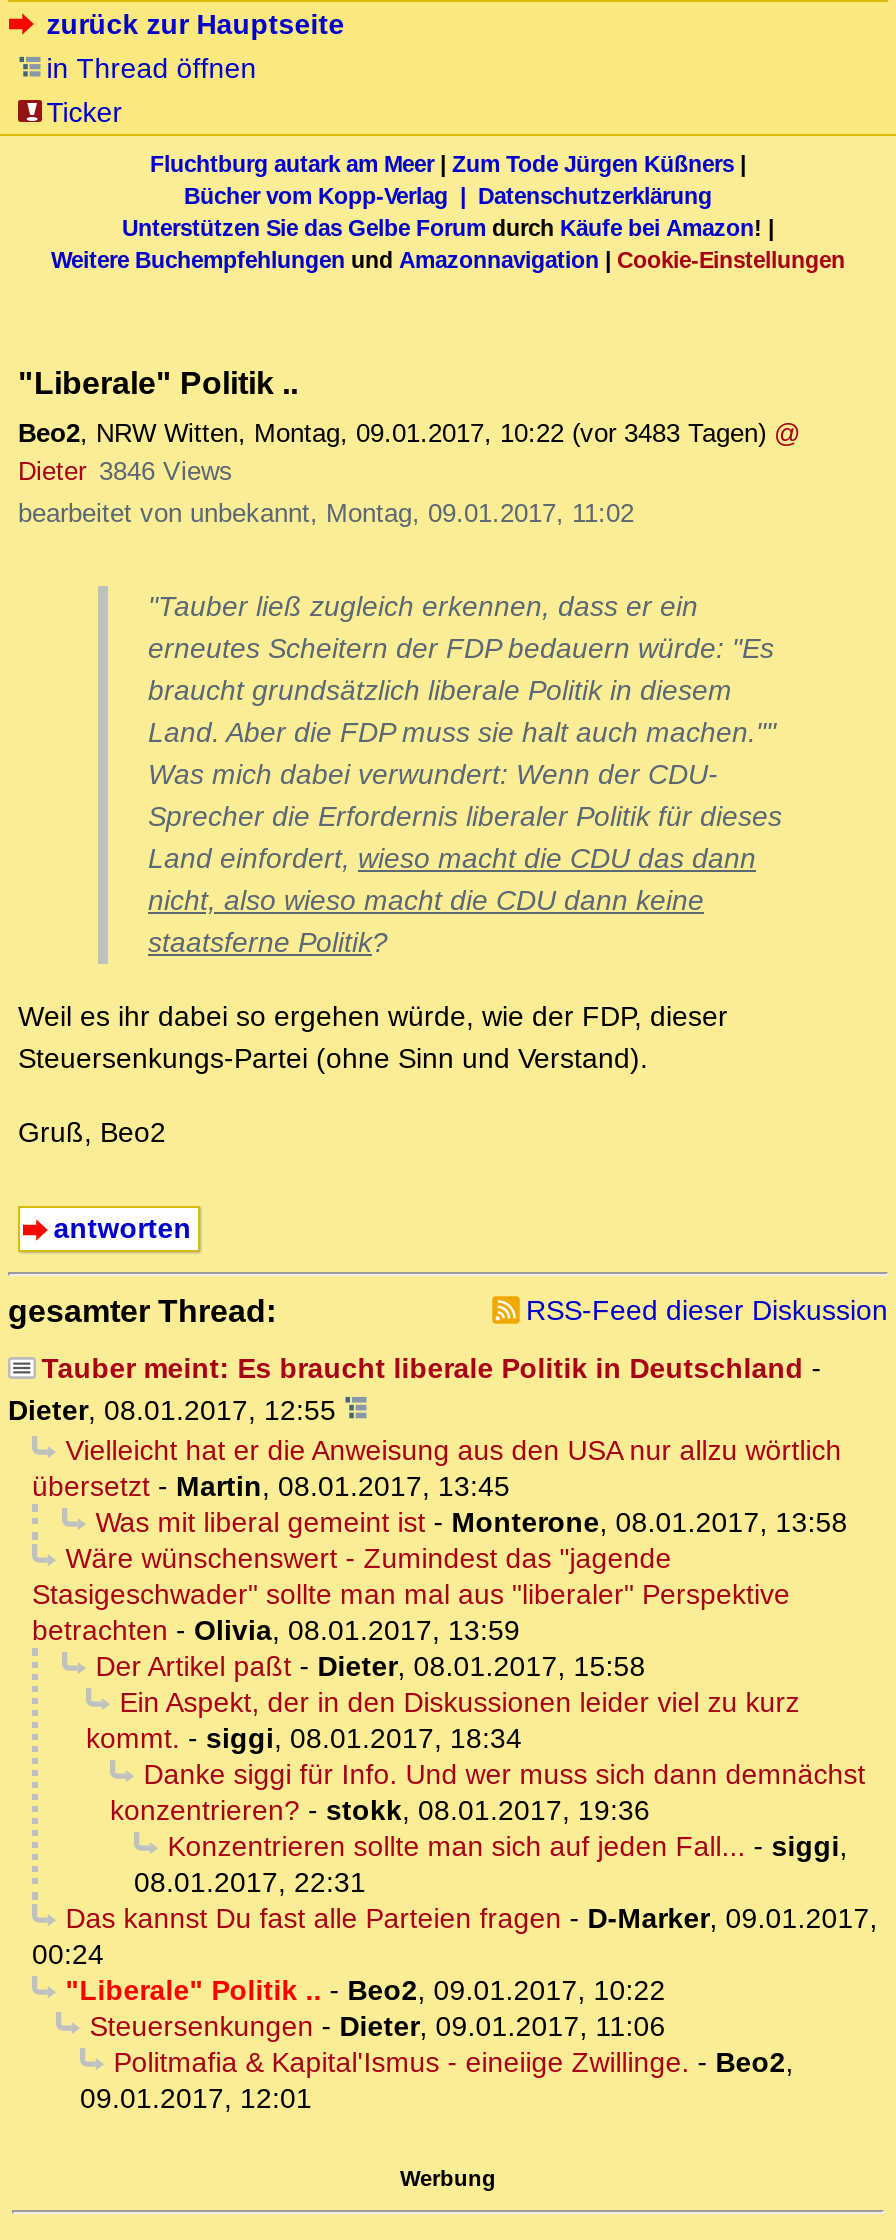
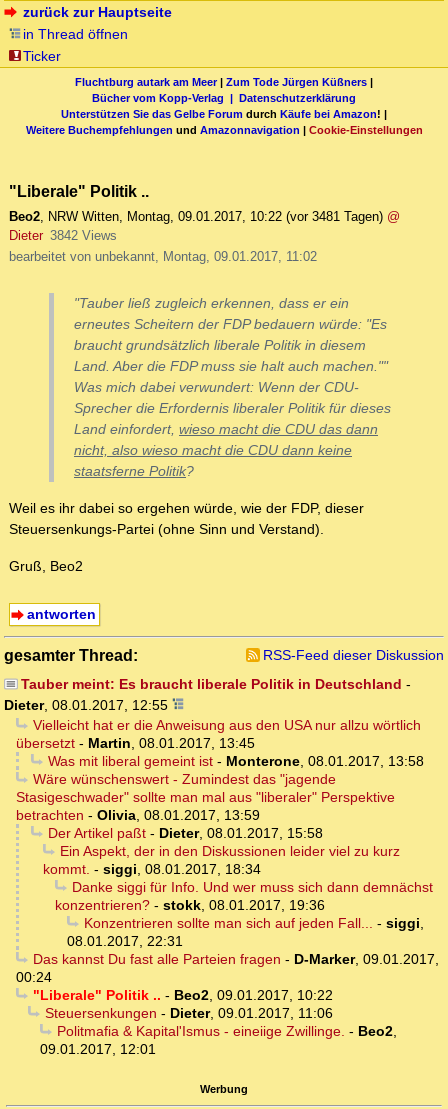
[18,419,800,449] Beo2, NRW Witten, Montag, 09.01.2017, 10:22 (vor 3483 Tagen) @ -> [9,209,400,224] Beo2, NRW Witten, Montag, 09.01.2017, 10:22 (vor 3481 Tagen) @
[18,457,233,487] Dieter 3846 Views -> [9,228,116,243] Dieter 3842 Views

